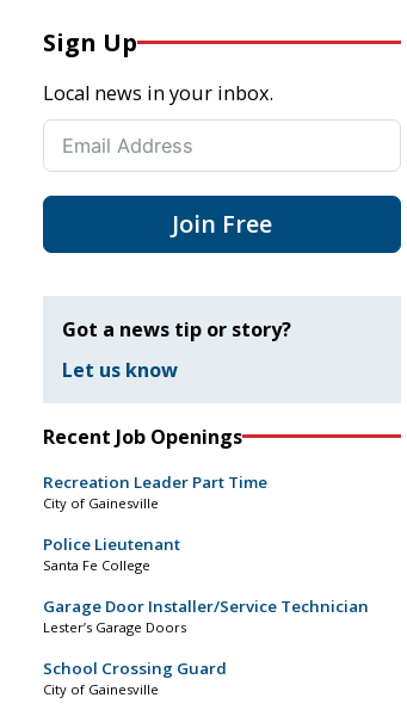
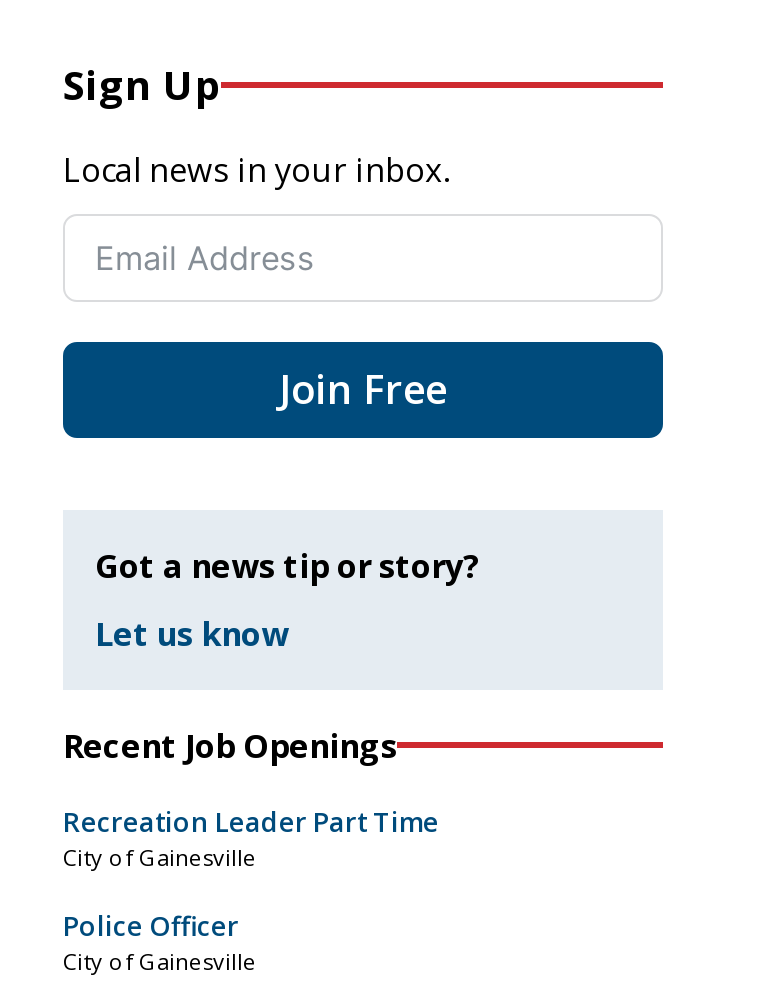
[43,533,369,679] Police Lieutenant | Santa Fe College | Garage Door Installer/Service Technician | Lester’s Garage Doors | School Crossing Guard -> [63,908,239,944] Police Officer

